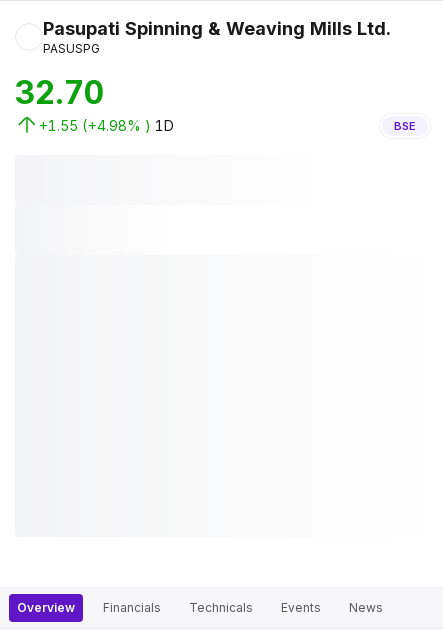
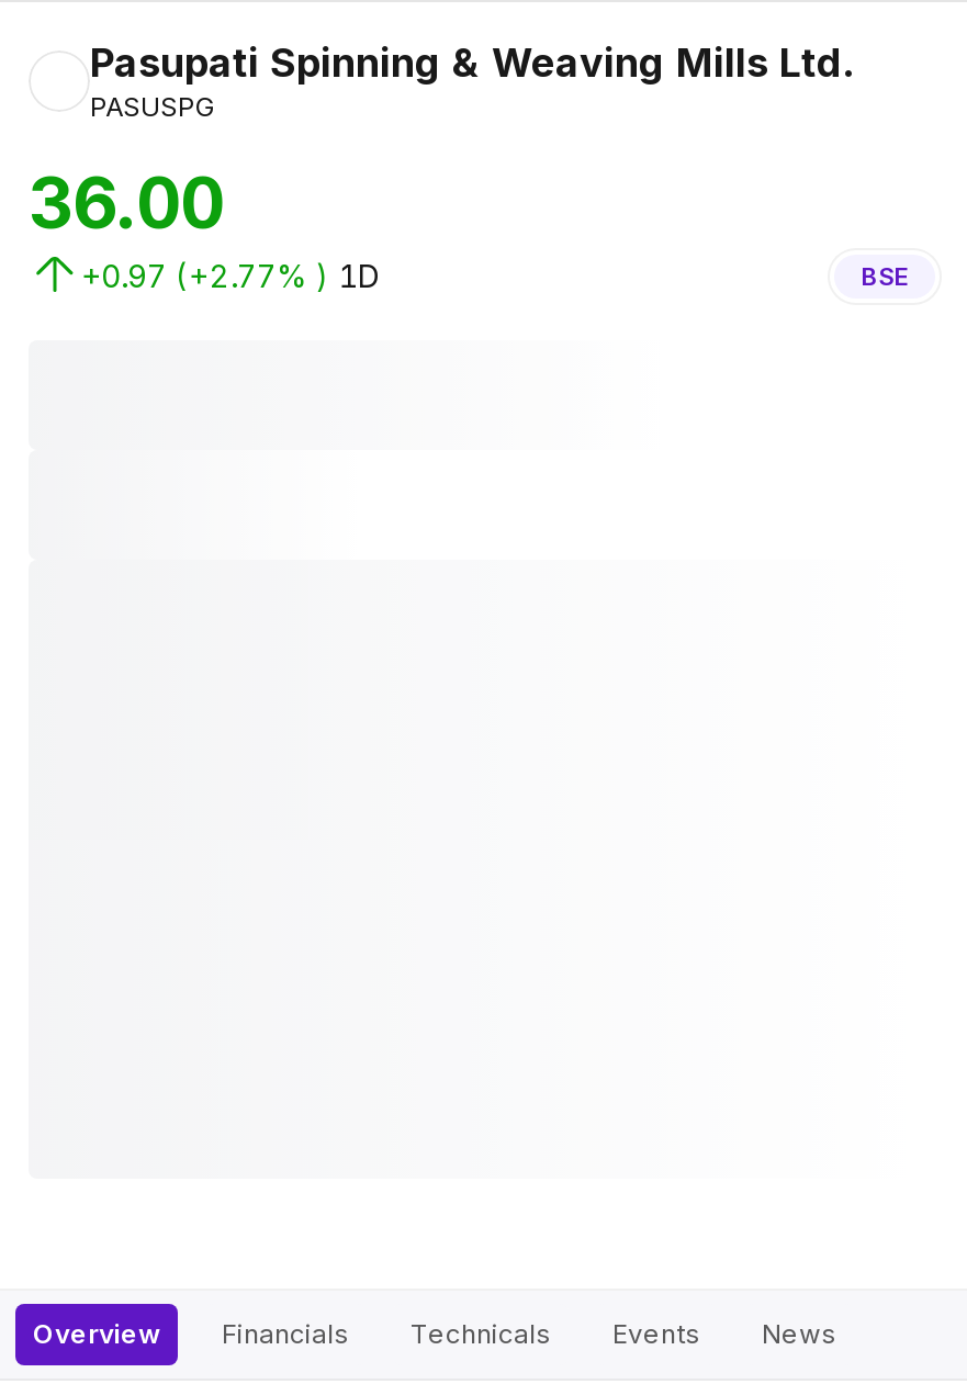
[15,73,104,112] 32.70 -> [29,160,224,246] 36.00
[39,117,174,134] +1.55 (+4.98% ) 1D -> [81,257,380,294] +0.97 (+2.77% ) 1D

